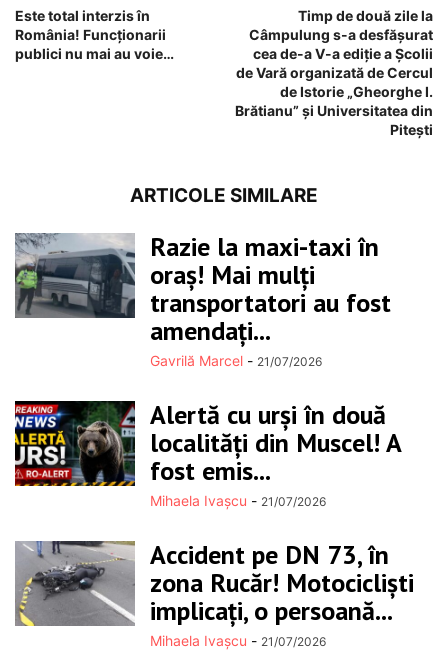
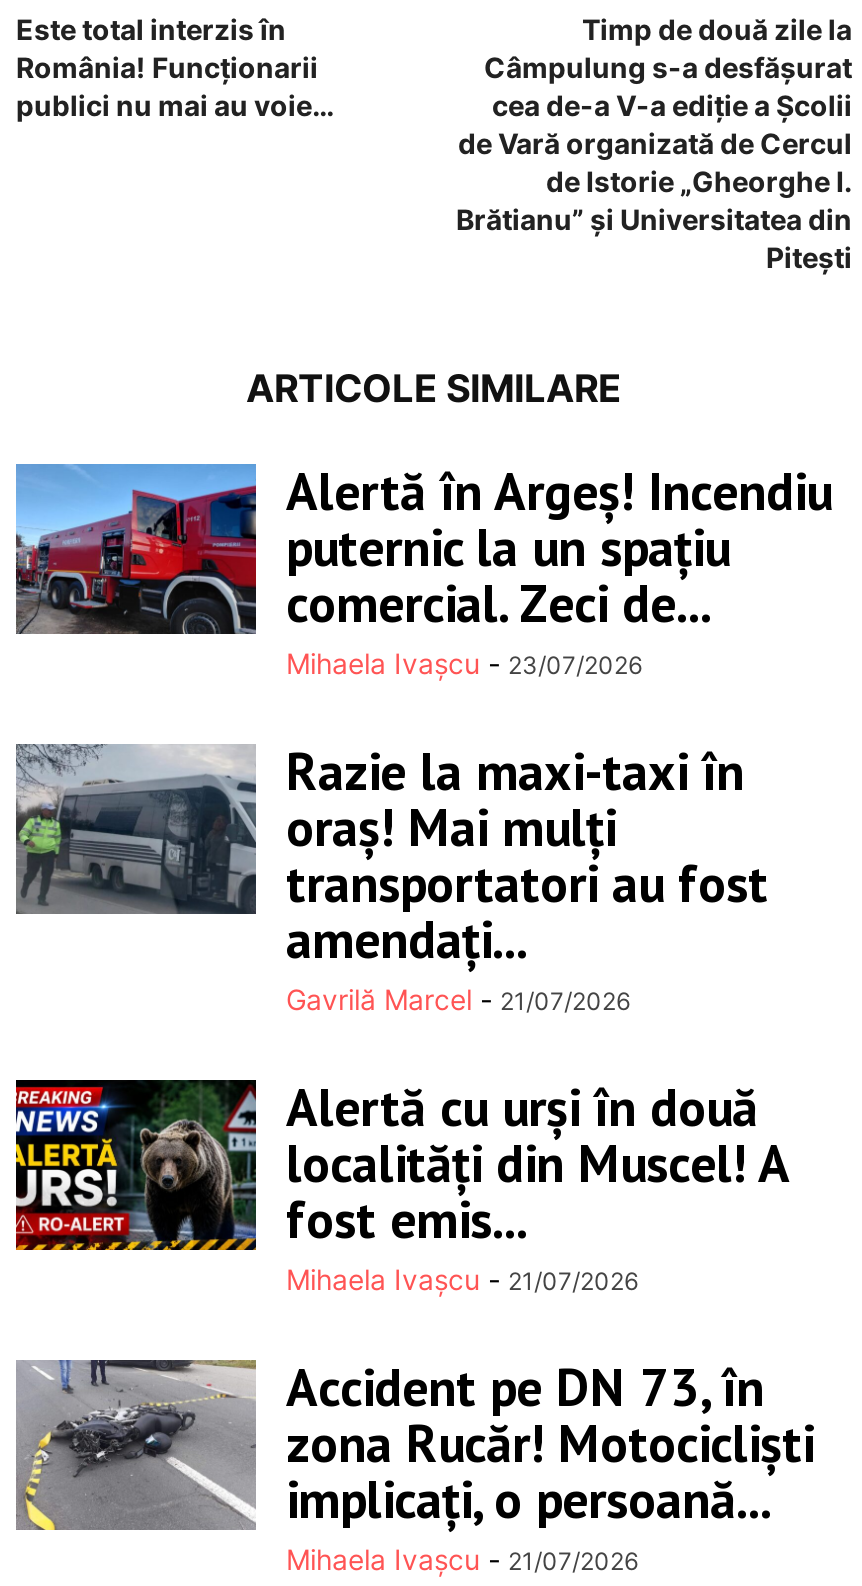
none -> [16,458,832,680] [image] | Alertă în Argeș! Incendiu | puternic la un spațiu | comercial. Zeci de... | Mihaela Ivașcu - 23/07/2026

